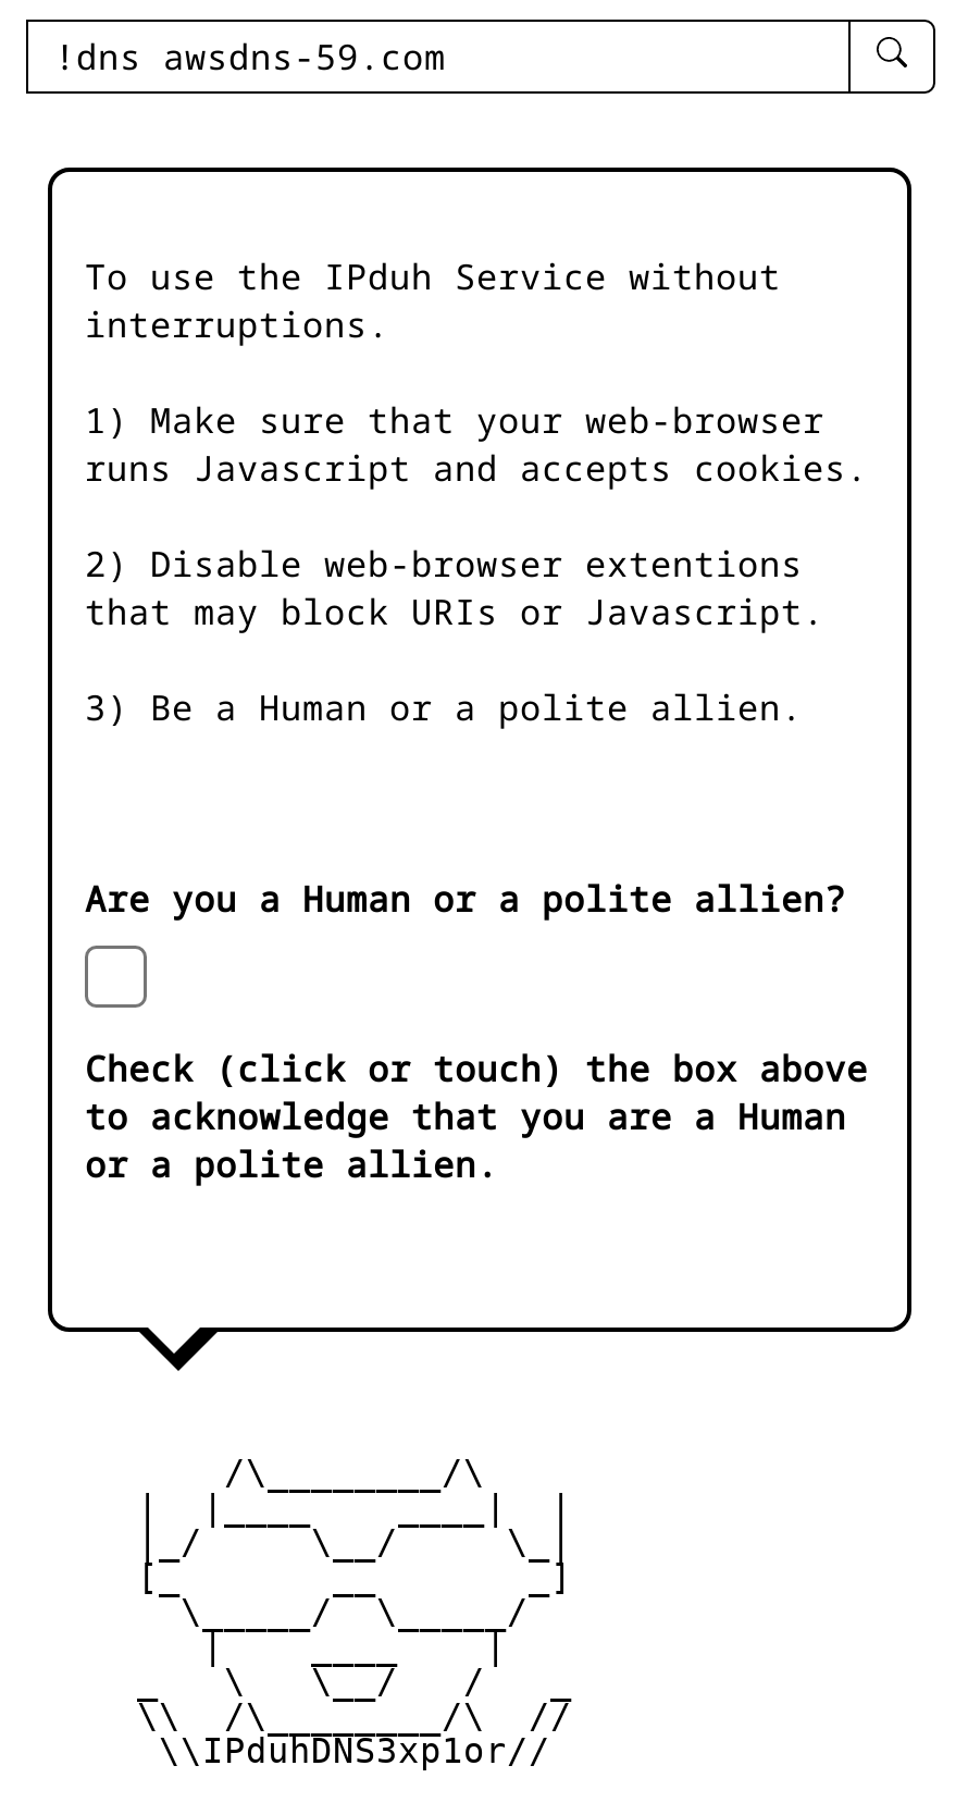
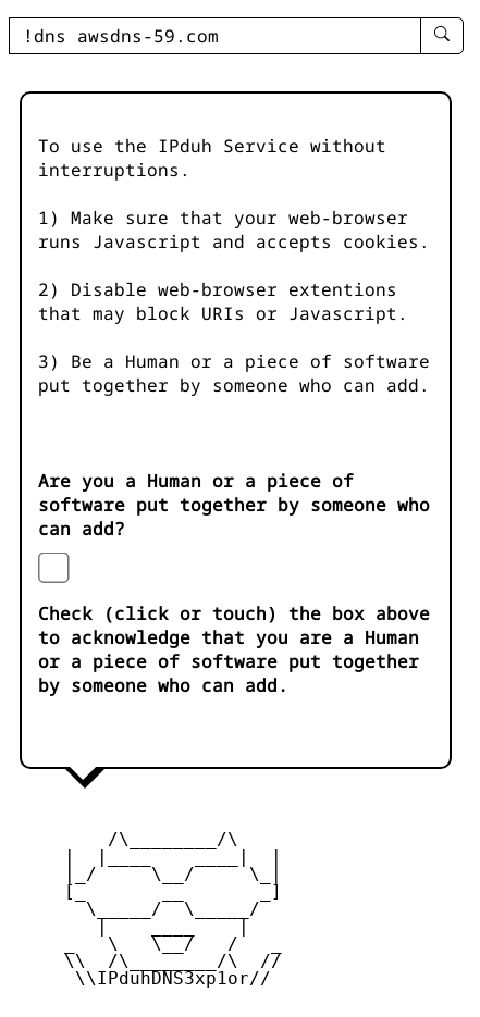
[85,684,803,732] 3) Be a Human or a polite allien. -> [38,349,430,397] 3) Be a Human or a piece of software | put together by someone who can add.
[85,875,846,923] Are you a Human or a polite allien? -> [38,469,430,541] Are you a Human or a piece of | software put together by someone who | can add?
[85,1141,498,1189] or a polite allien. -> [38,650,419,697] or a piece of software put together | by someone who can add.

